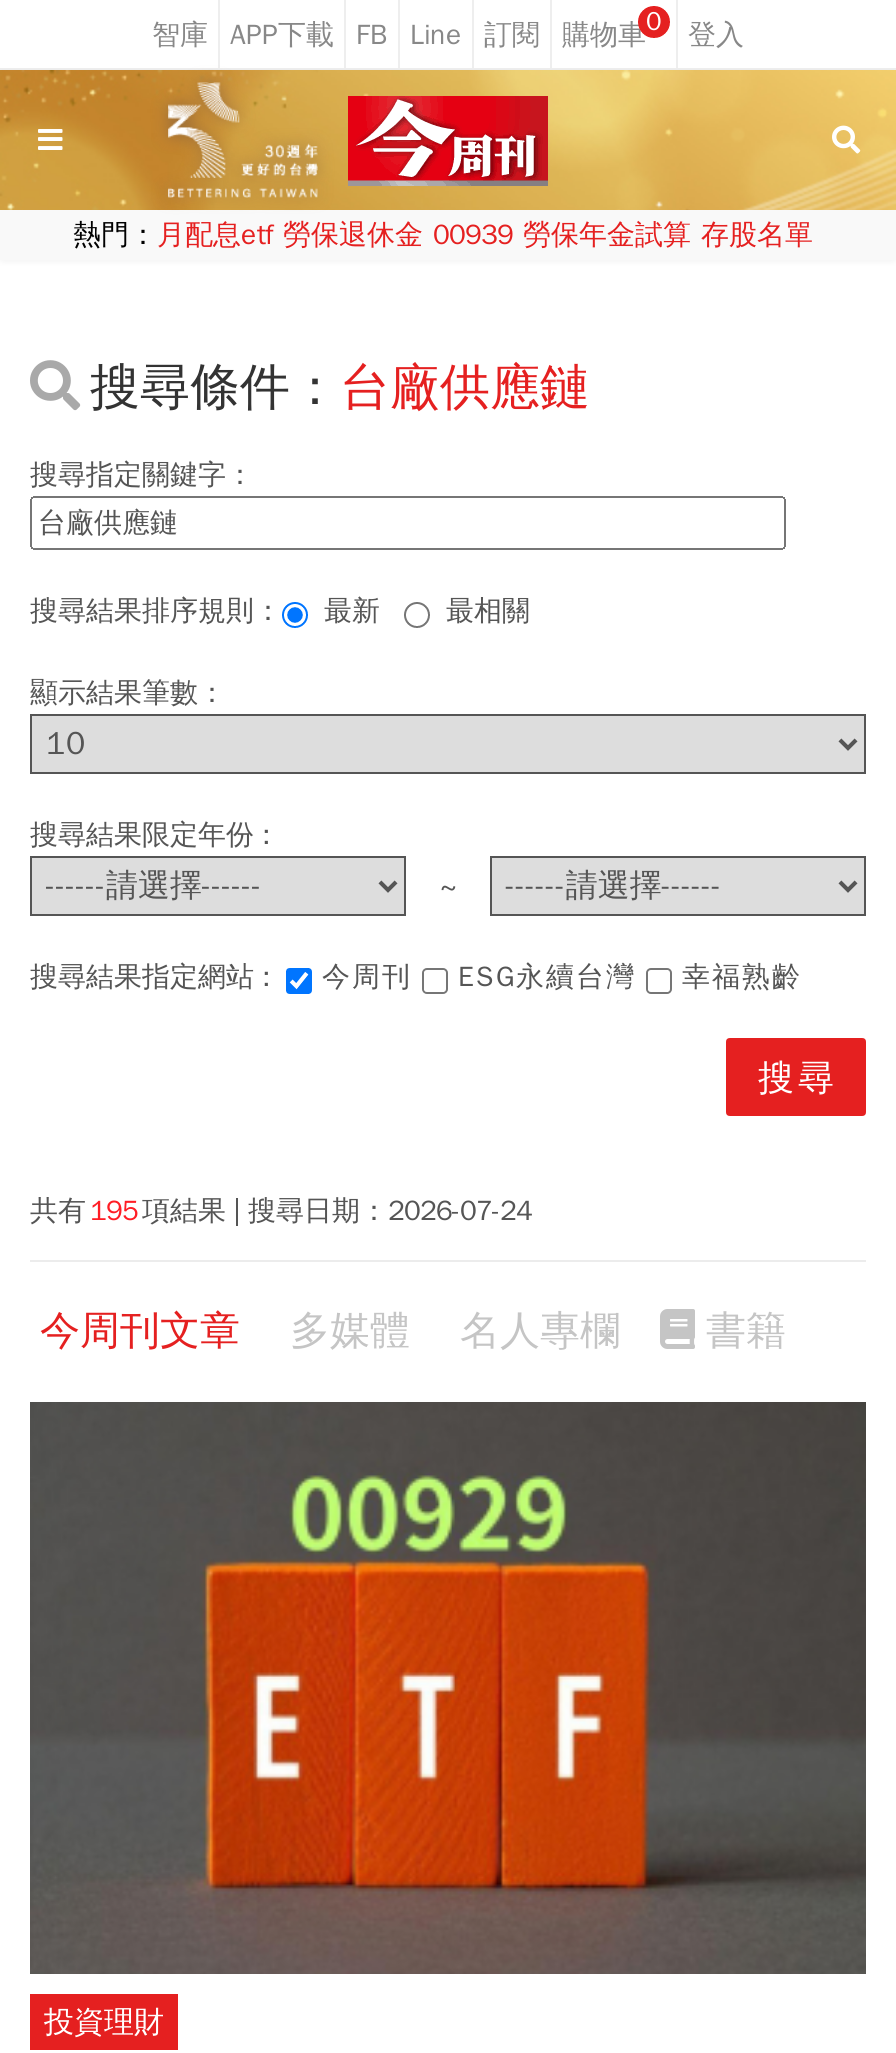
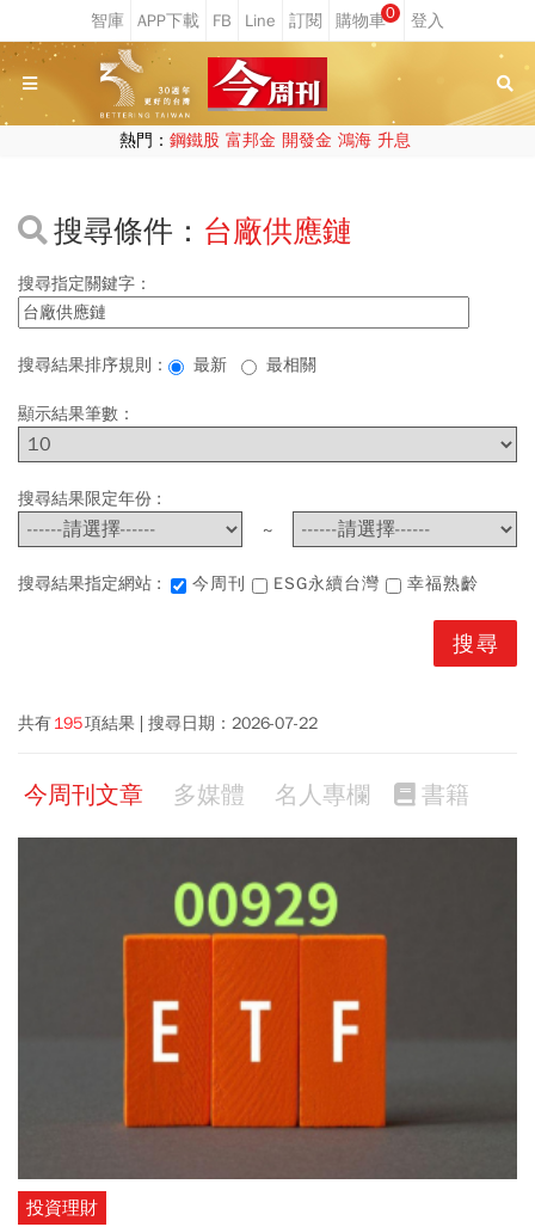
[73,218,813,252] 熱門：月配息etf 勞保退休金 00939 勞保年金試算 存股名單 -> [119,130,410,151] 熱門：鋼鐵股 富邦金 開發金 鴻海 升息
[30,1194,532,1228] 共有 195 項結果 搜尋日期：2026-07-24 -> [18,713,318,734] 共有 195 項結果 搜尋日期：2026-07-22

